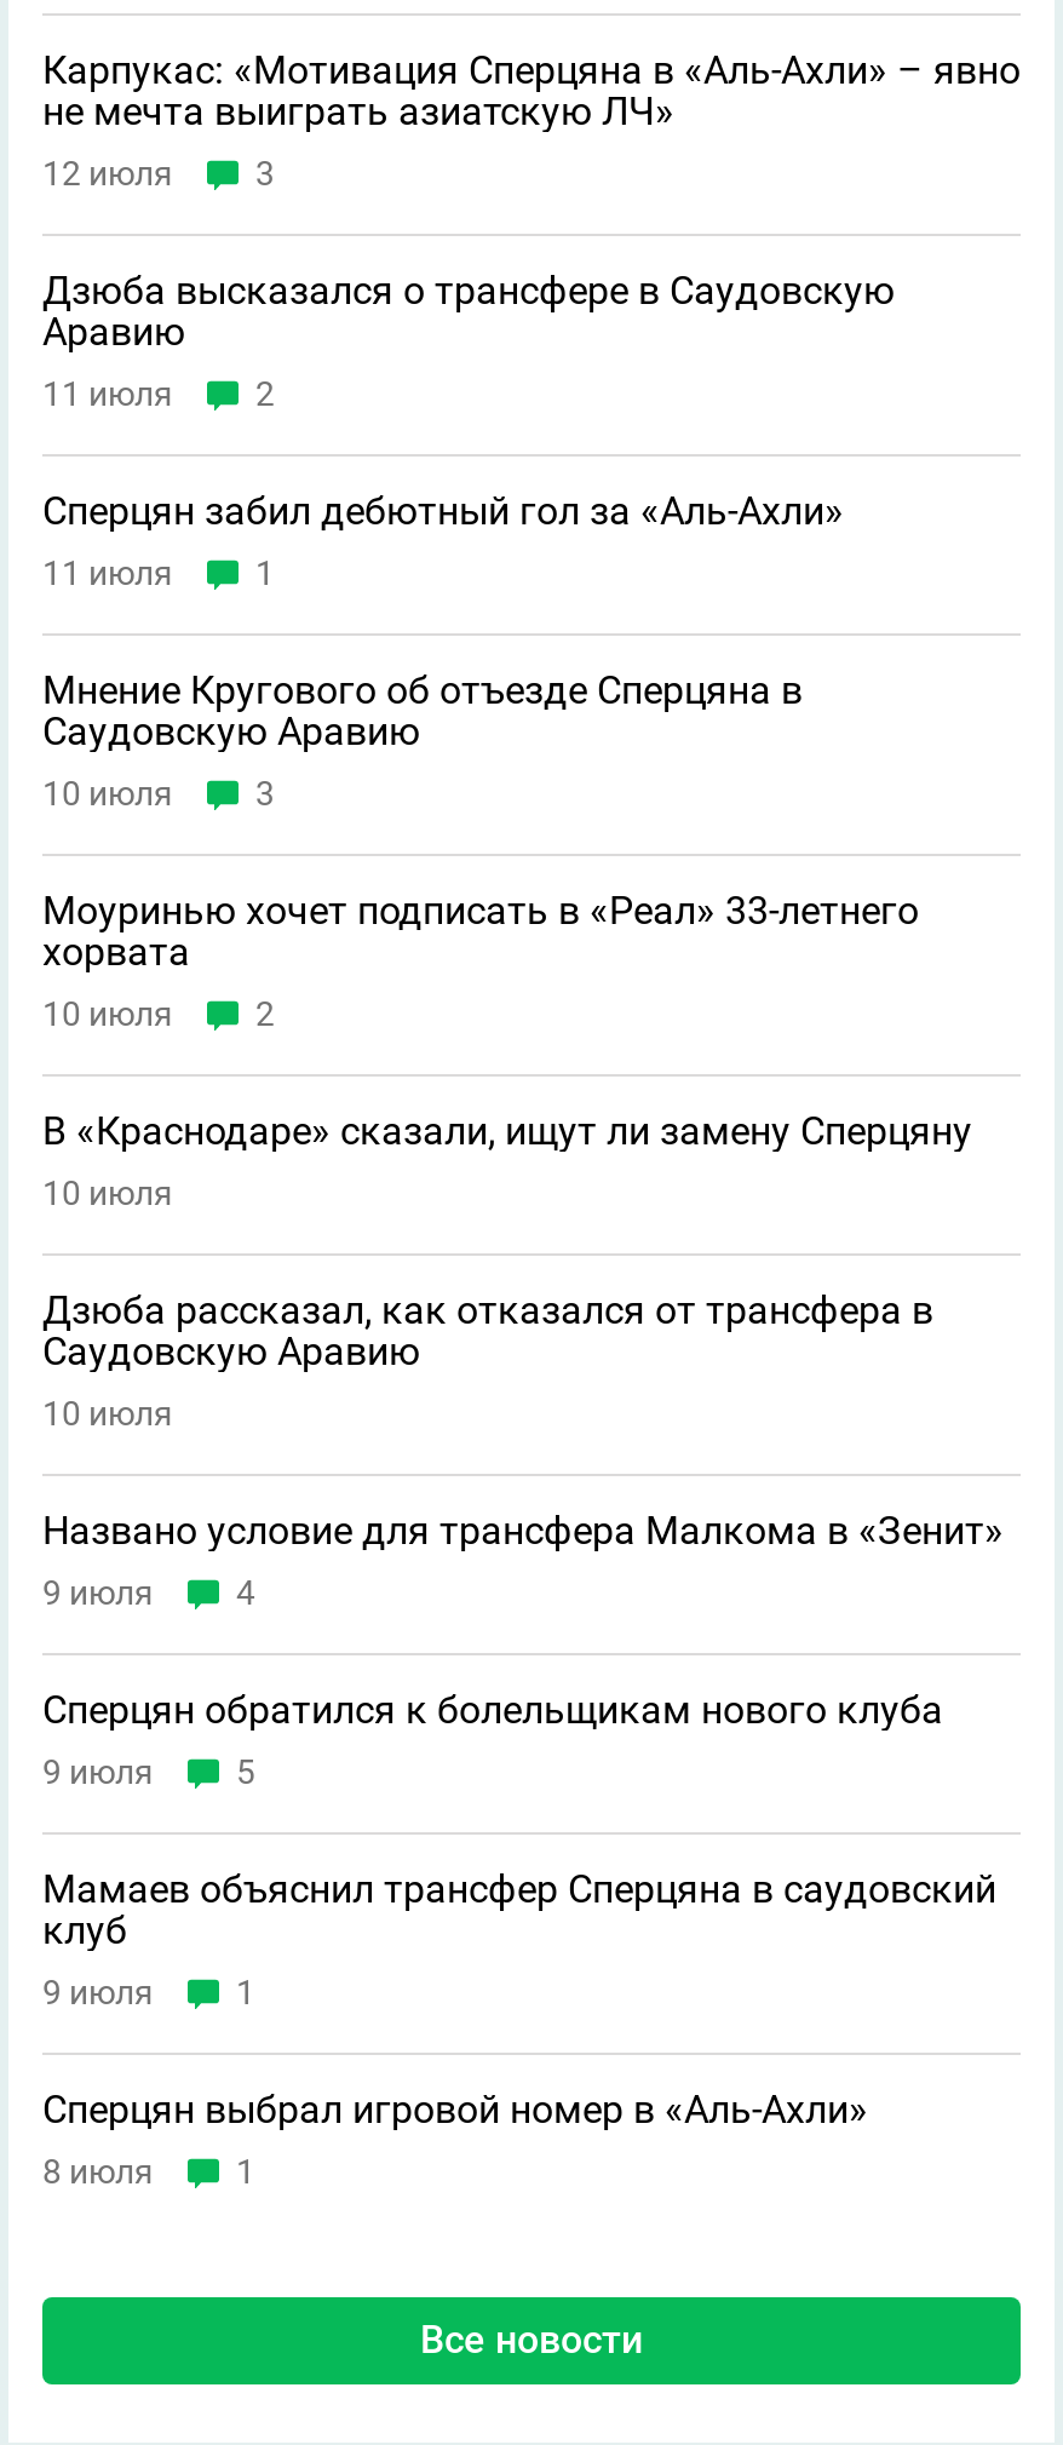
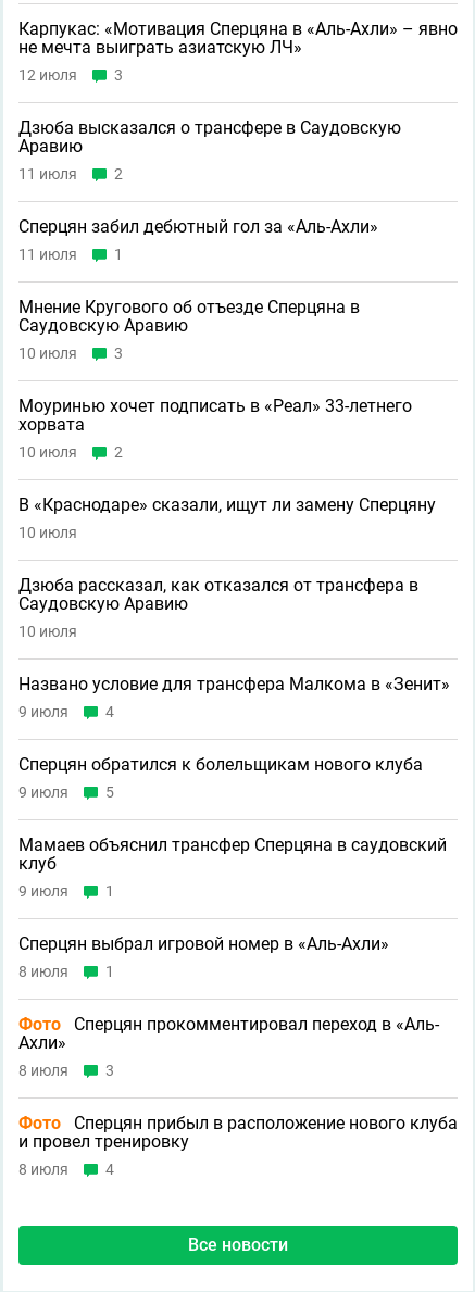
none -> [18,1014,458,1178] Фото | Сперцян прокомментировал переход в «Аль- | Ахли» | 8 июля | 3 | Фото | Сперцян прибыл в расположение нового клуба | и провел тренировку | 8 июля | 4

